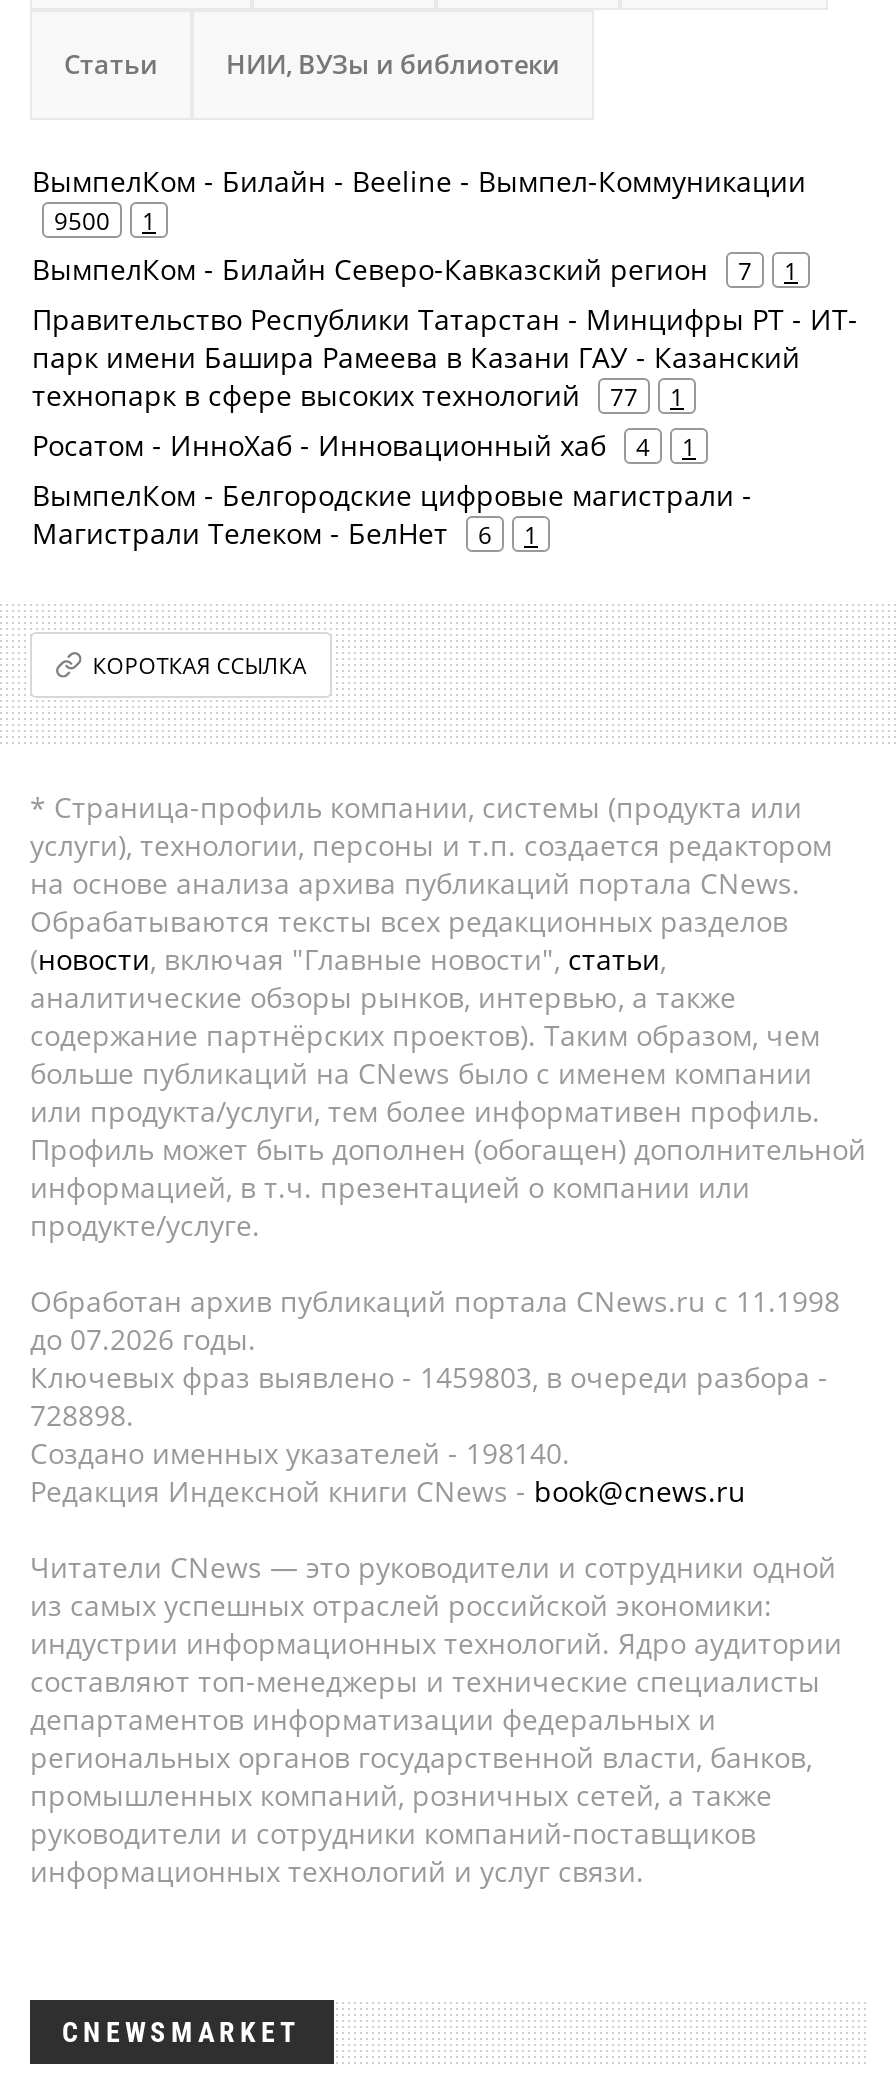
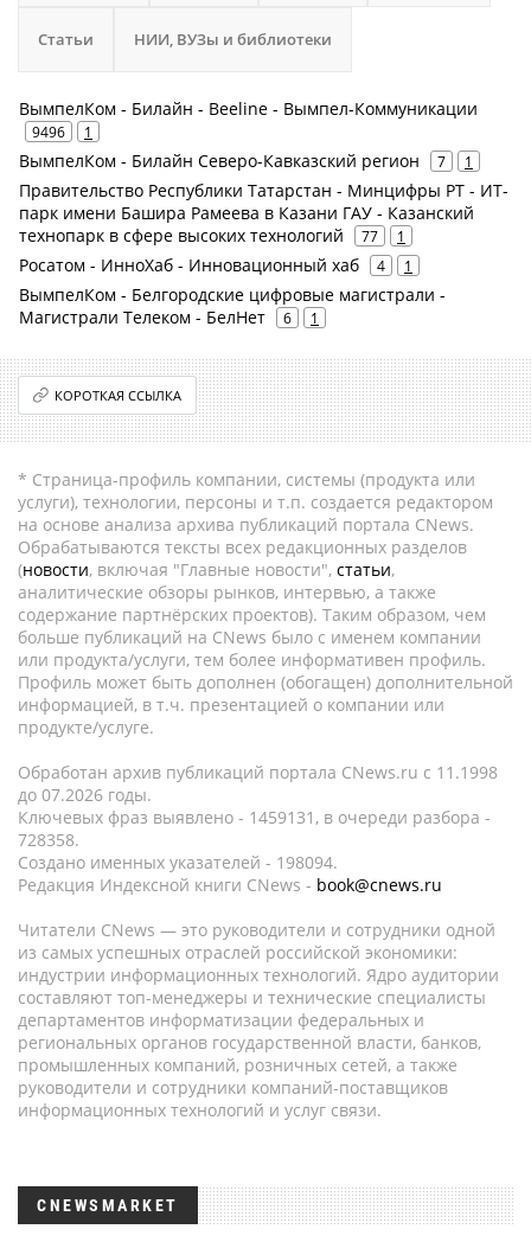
[54,204,156,236] 9500 1 -> [32,122,92,141] 9496 1
[30,1358,828,1396] Ключевых фраз выявлено - 1459803, в очереди разбора - -> [18,806,491,828] Ключевых фраз выявлено - 1459131, в очереди разбора -
[30,1396,134,1434] 728898. -> [18,828,79,851] 728358.
[30,1434,570,1472] Создано именных указателей - 198140. -> [18,851,338,873] Создано именных указателей - 198094.

